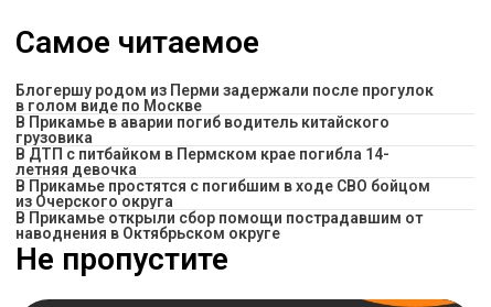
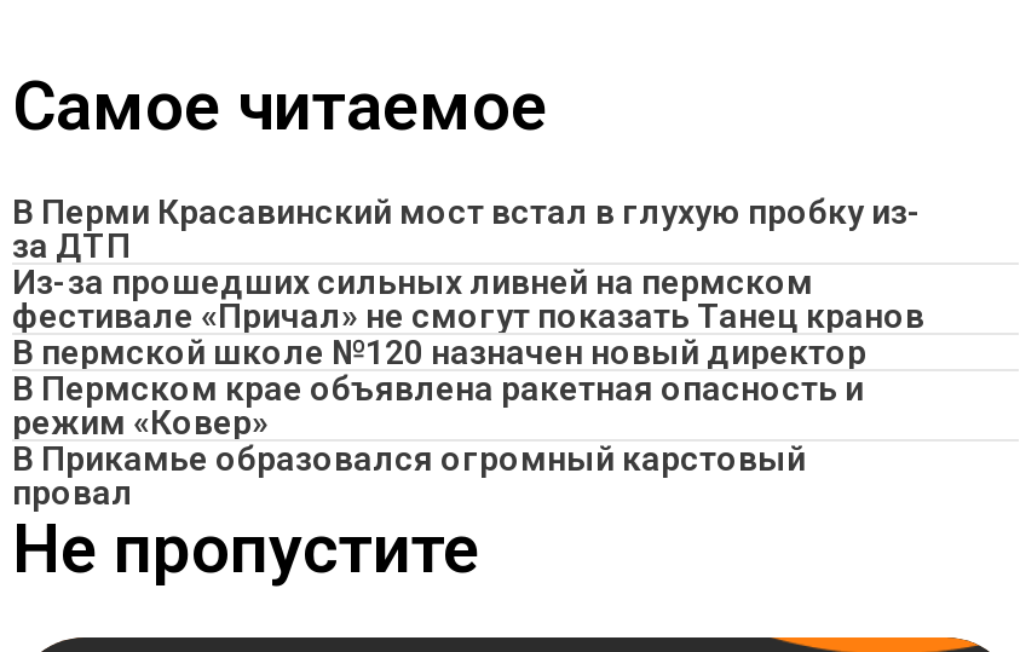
[15,82,434,243] Блогершу родом из Перми задержали после прогулок | в голом виде по Москве | В Прикамье в аварии погиб водитель китайского | грузовика | В ДТП с питбайком в Пермском крае погибла 14- | летняя девочка | В Прикамье простятся с погибшим в ходе СВО бойцом | из Очерского округа | В Прикамье открыли сбор помощи пострадавшим от | наводнения в Октябрьском округе -> [12,191,924,510] В Перми Красавинский мост встал в глухую пробку из- | за ДТП | Из-за прошедших сильных ливней на пермском | фестивале «Причал» не смогут показать Танец кранов | В пермской школе №120 назначен новый директор | В Пермском крае объявлена ракетная опасность и | режим «Ковер» | В Прикамье образовался огромный карстовый | провал

